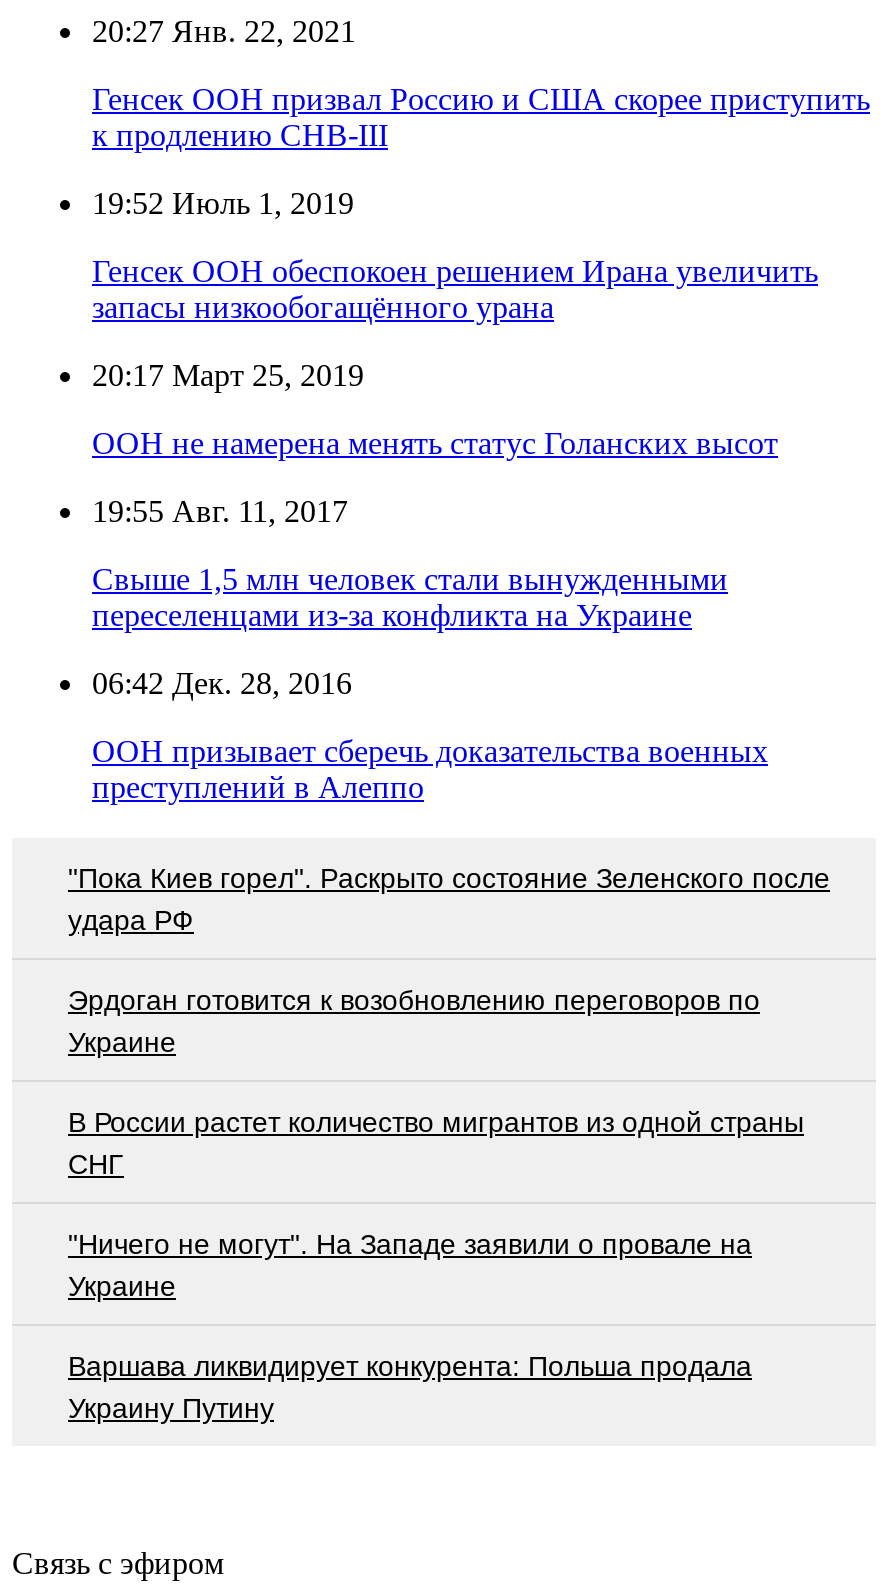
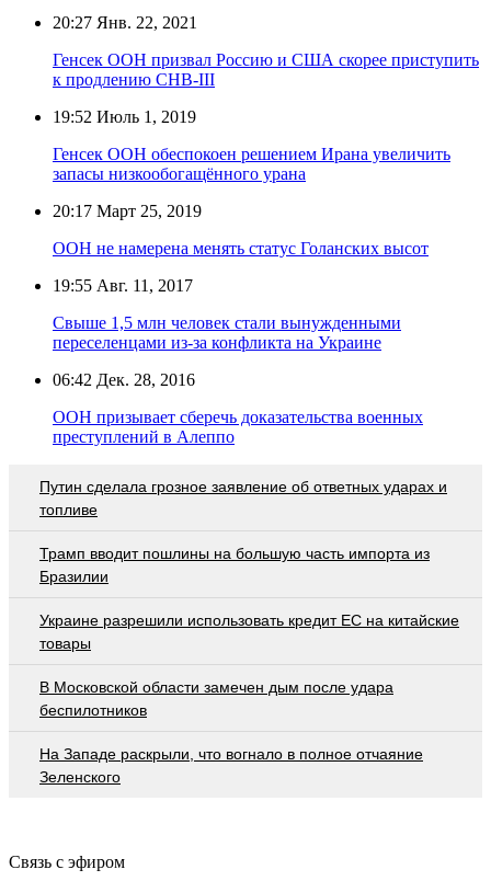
[68,861,830,935] "Пока Киев горел". Раскрыто состояние Зеленского после | удара РФ -> [39,477,447,518] Путин сделала грозное заявление об ответных ударах и | топливе
[68,983,760,1057] Эрдоган готовится к возобновлению переговоров по | Украине -> [39,544,430,585] Трамп вводит пошлины на большую часть импорта из | Бразилии
[68,1105,804,1179] В России растет количество мигрантов из одной страны | СНГ -> [39,611,459,652] Украине разрешили использовать кредит ЕС на китайские | товары
[68,1227,752,1301] "Ничего не могут". На Западе заявили о провале на | Украине -> [39,678,393,718] В Московской области замечен дым после удара | беспилотников
[68,1349,752,1423] Варшава ликвидирует конкурента: Польша продала | Украину Путину -> [39,745,423,785] На Западе раскрыли, что вогнало в полное отчаяние | Зеленского

